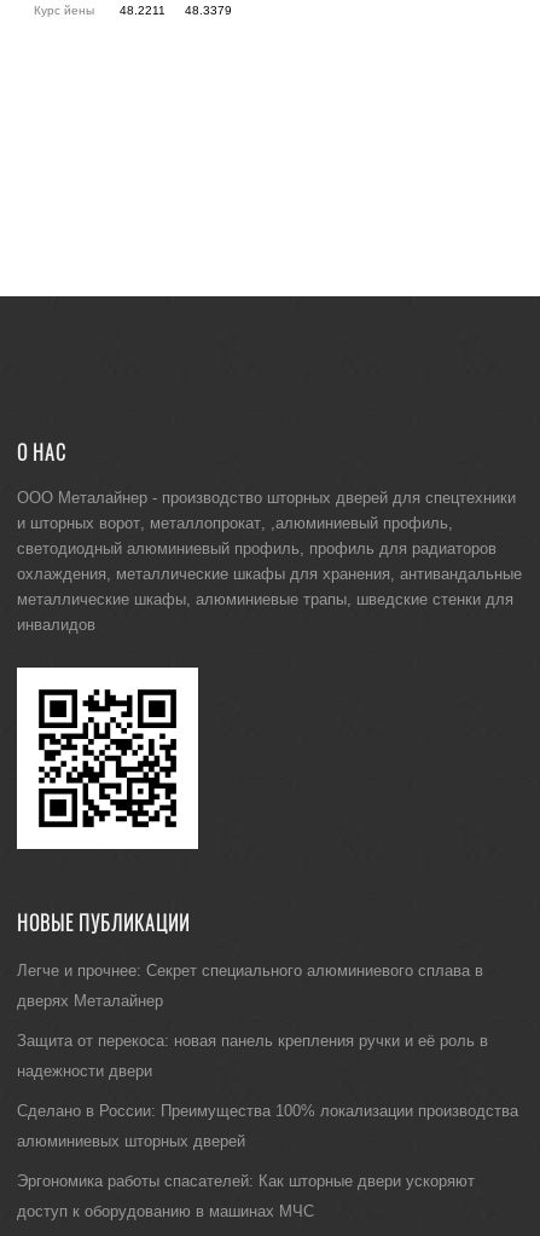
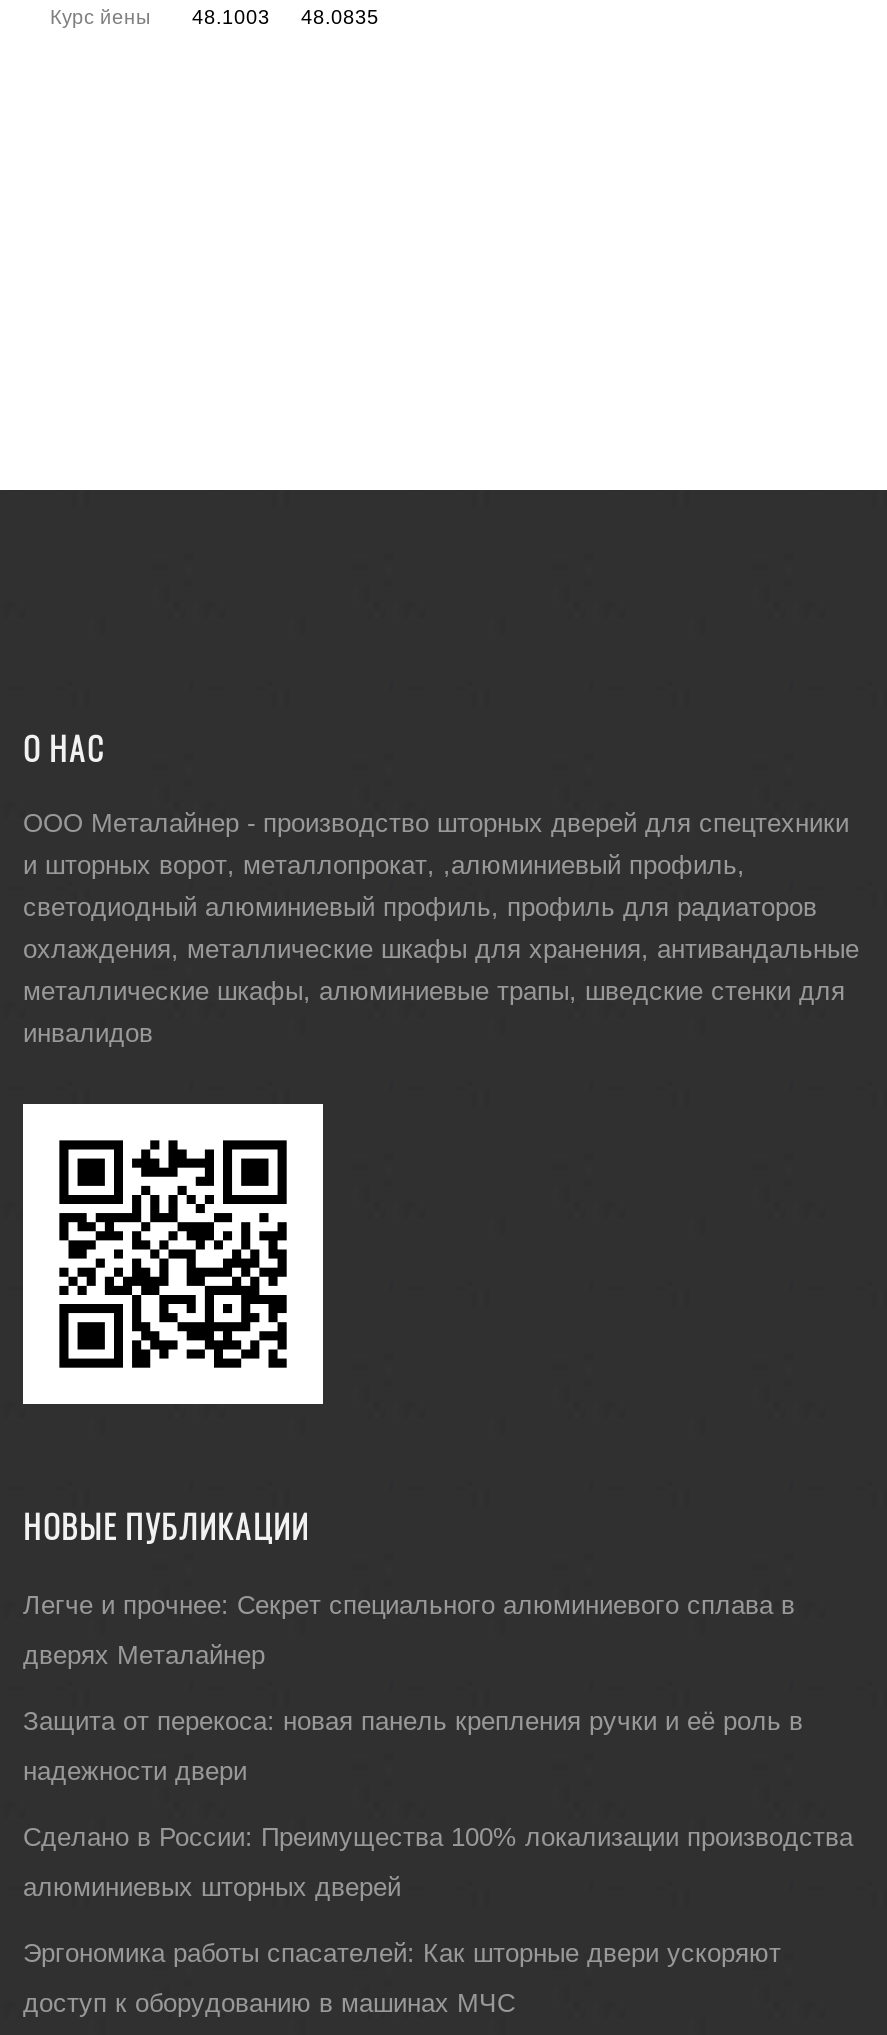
[120,3,166,18] 48.2211 -> [192,4,270,30] 48.1003
[185,3,232,18] 48.3379 -> [301,4,379,30] 48.0835

